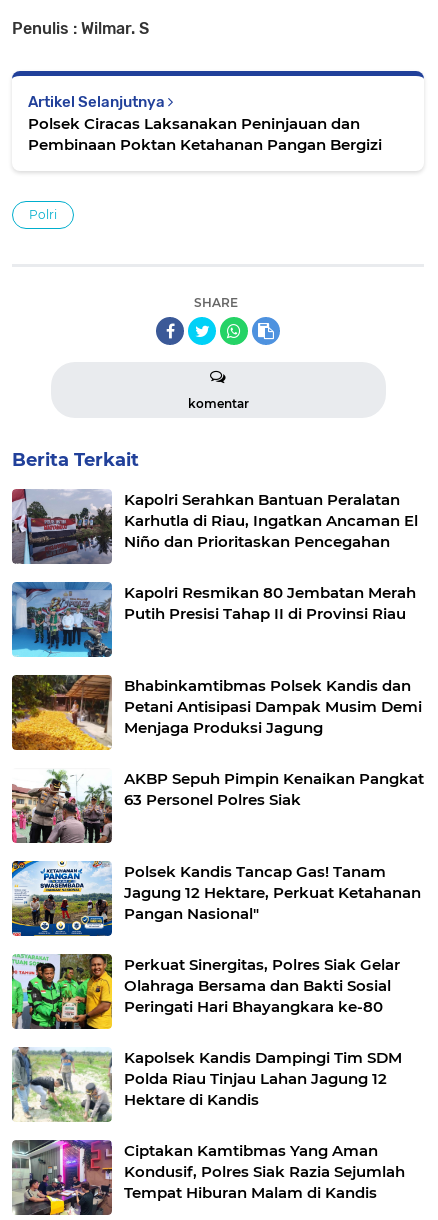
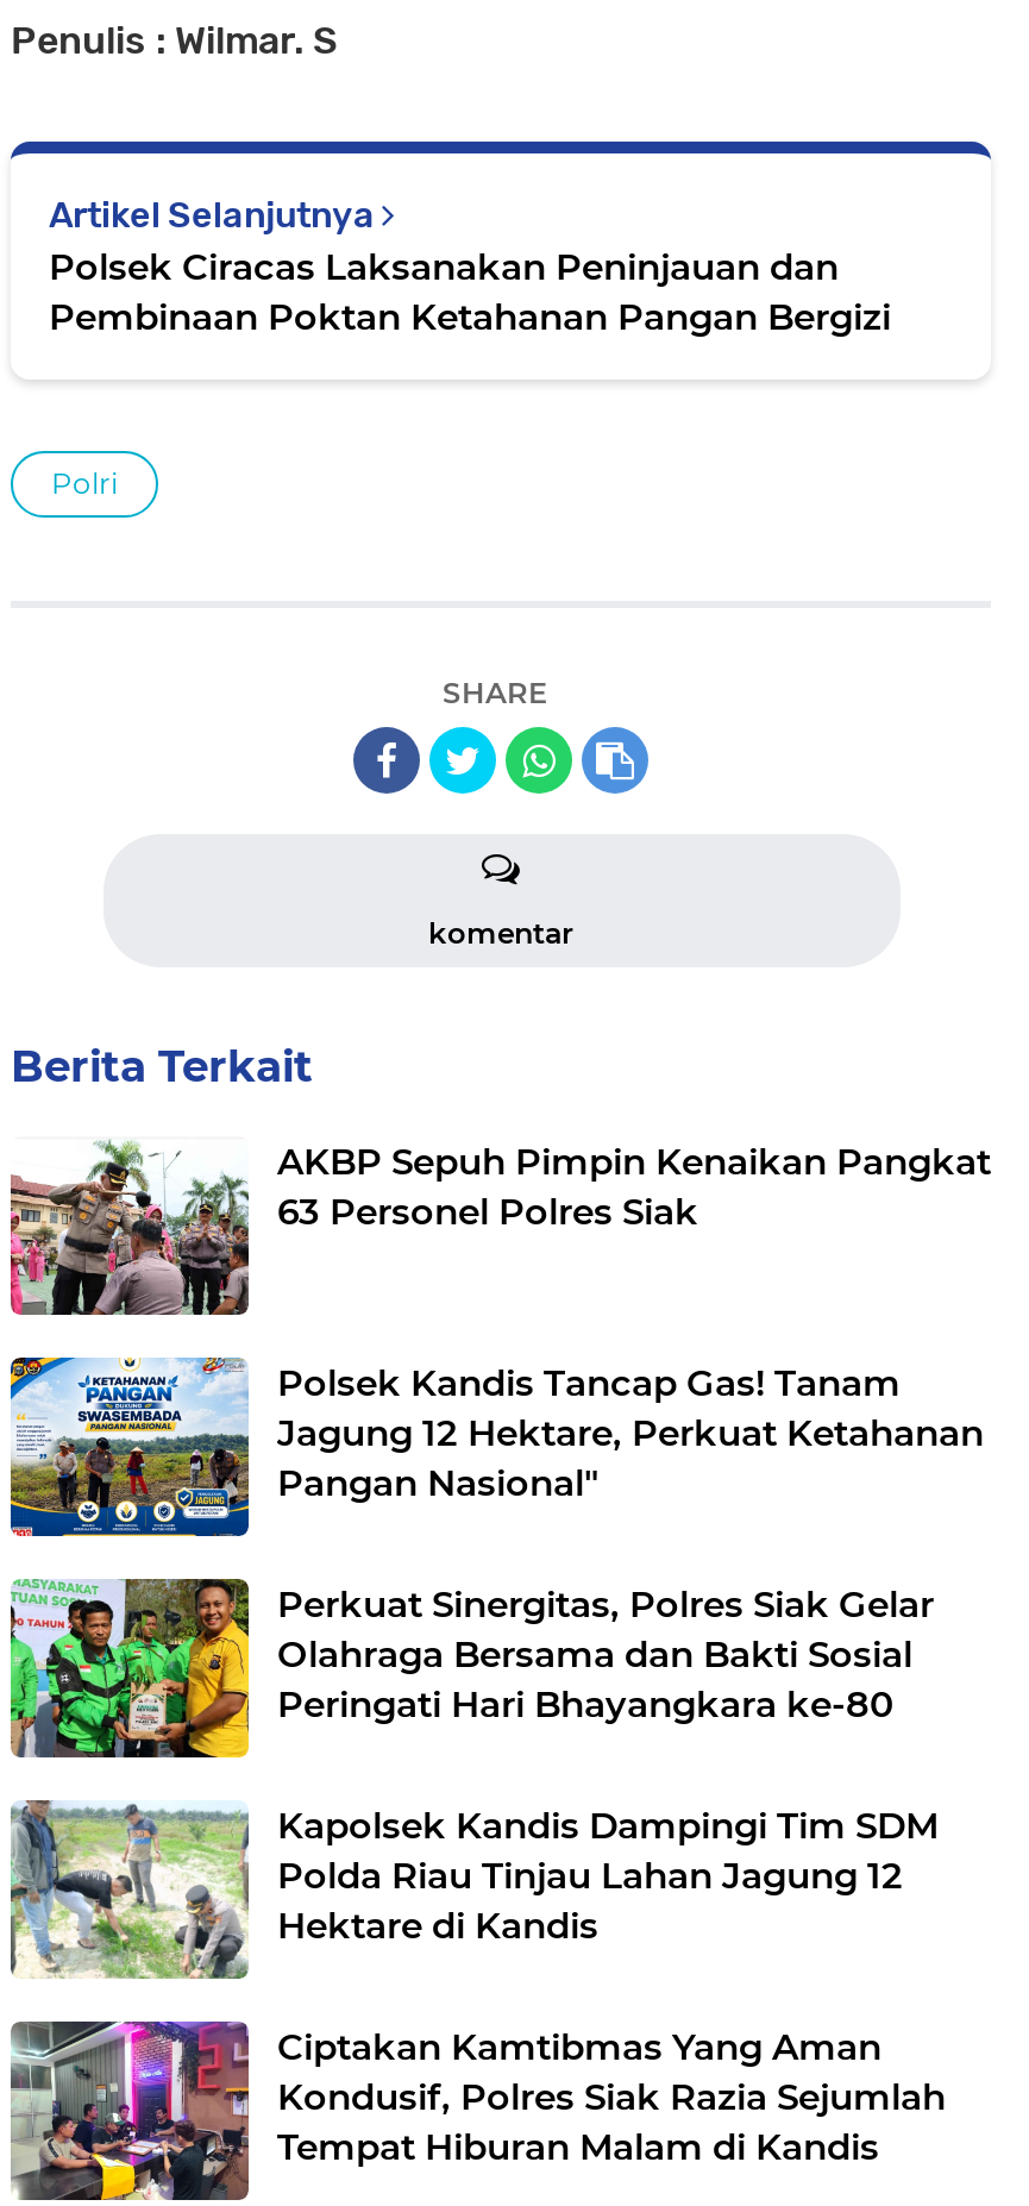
[11,488,418,623] [image] | Kapolri Serahkan Bantuan Peralatan | Karhutla di Riau, Ingatkan Ancaman El | Niño dan Prioritaskan Pencegahan | Kapolri Resmikan 80 Jembatan Merah | Putih Presisi Tahap II di Provinsi Riau -> none
[11,581,422,737] [image] | Bhabinkamtibmas Polsek Kandis dan | Petani Antisipasi Dampak Musim Demi | Menjaga Produksi Jagung -> none
[11,674,112,751] [image] -> none

